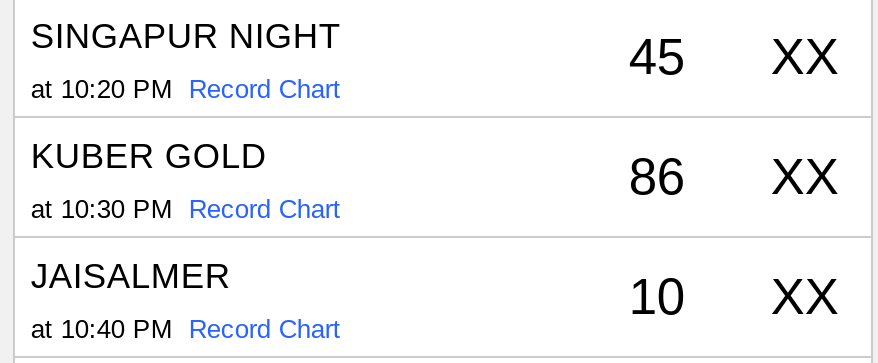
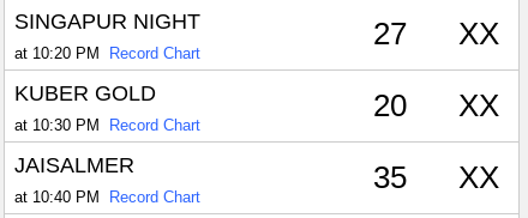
[629,28,839,84] 45 XX -> [373,17,499,50] 27 XX
[629,148,839,204] 86 XX -> [373,89,499,122] 20 XX
[629,268,839,324] 10 XX -> [373,161,499,194] 35 XX

